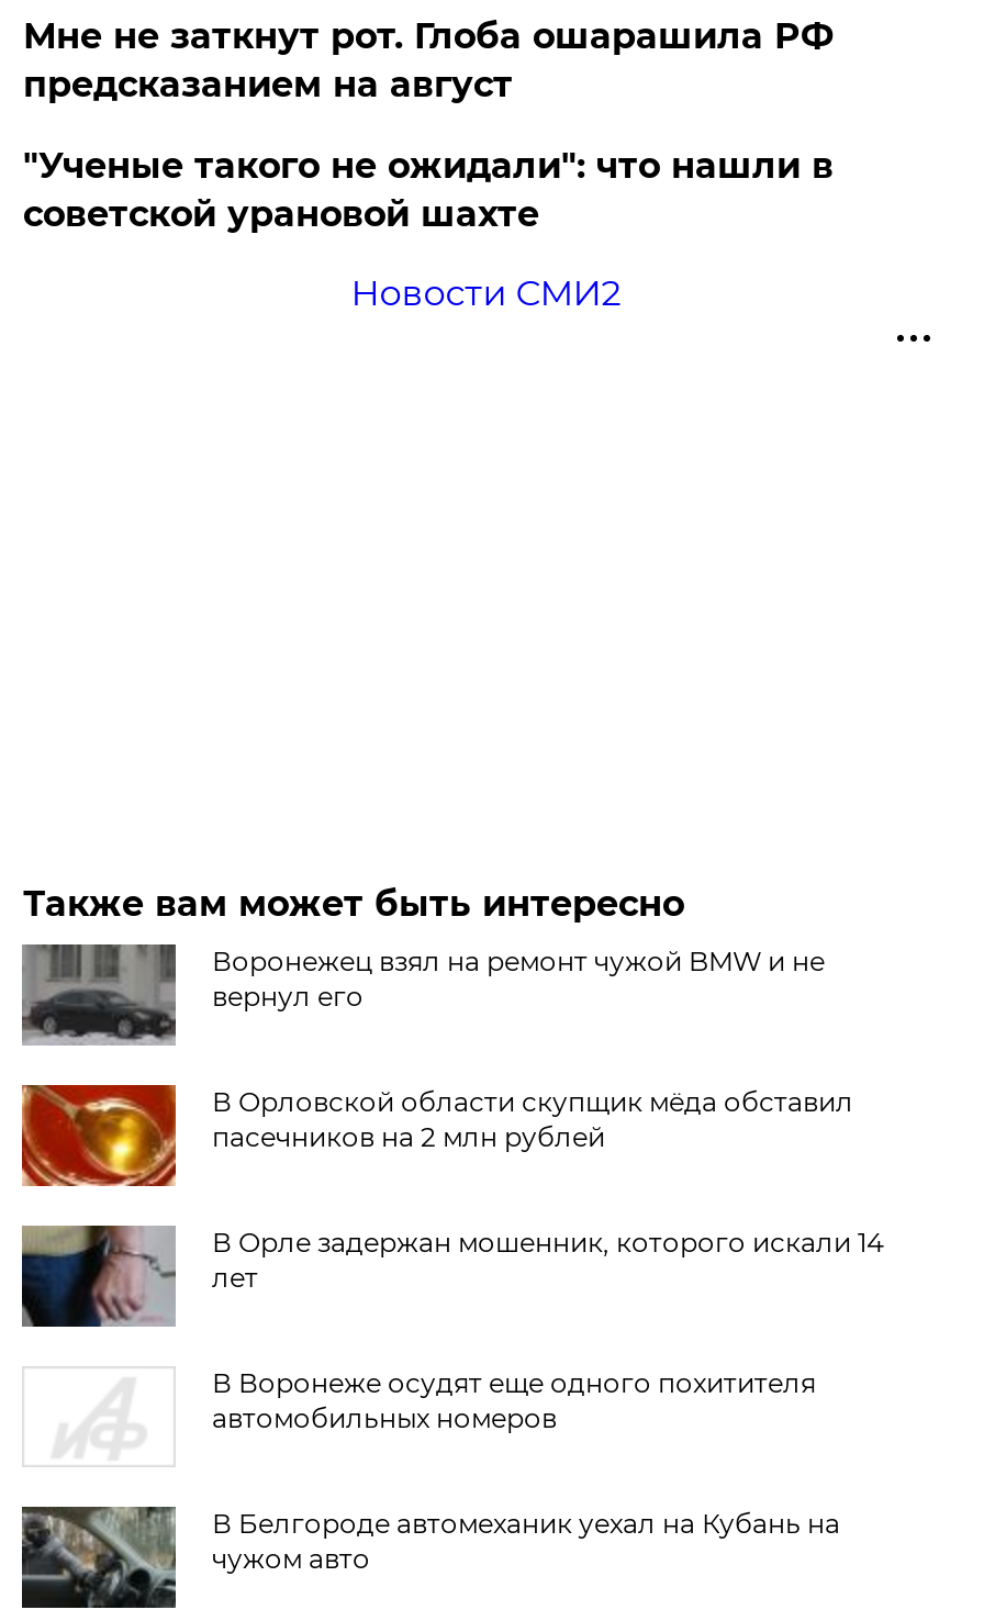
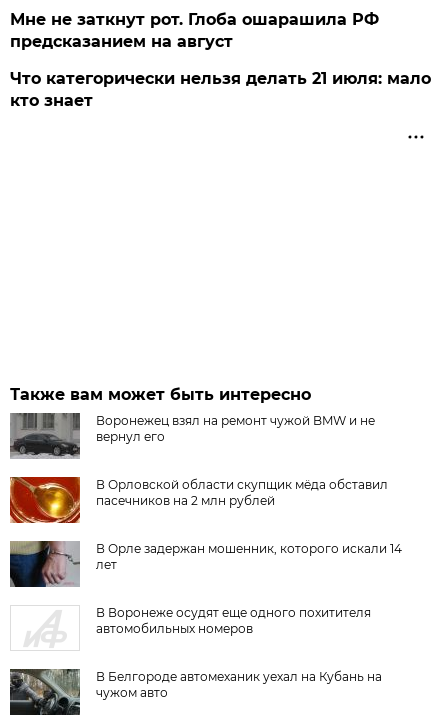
[23,145,833,314] "Ученые такого не ожидали": что нашли в | советской урановой шахте | Новости СМИ2 -> [10,69,431,110] Что категорически нельзя делать 21 июля: мало | кто знает

